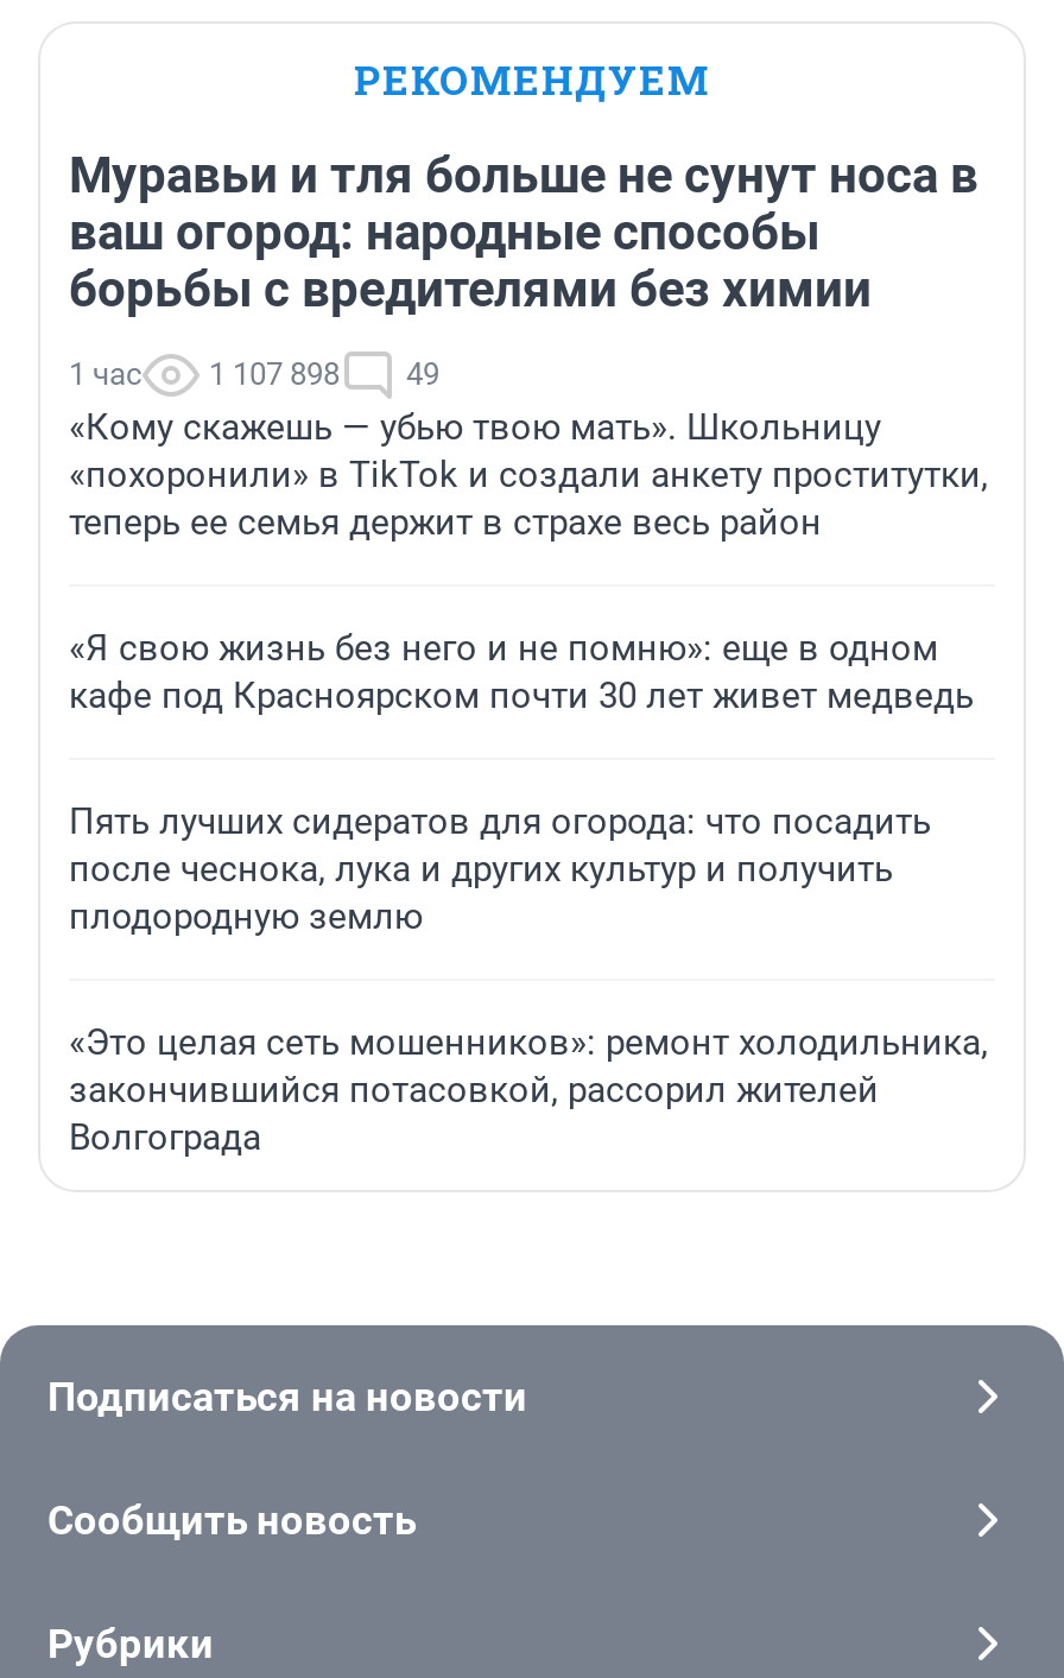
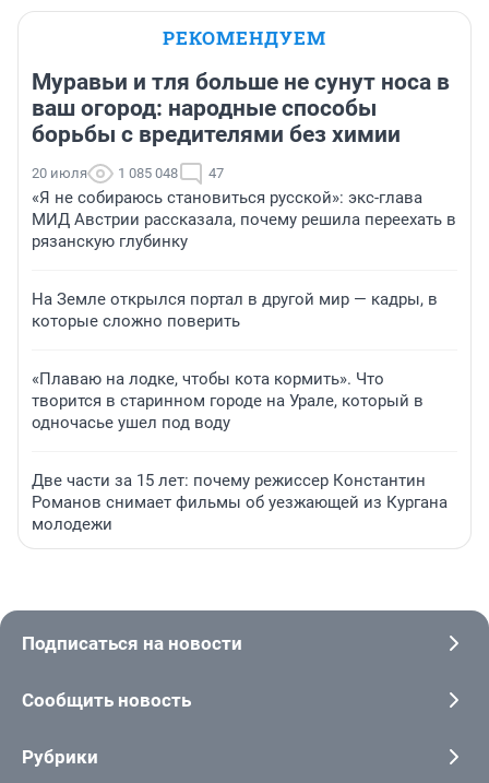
[69,357,988,544] 1 час | 1 107 898 | 49 | «Кому скажешь — убью твою мать». Школьницу | «похоронили» в TikTok и создали анкету проститутки, | теперь ее семья держит в страхе весь район -> [32,165,456,251] 20 июля | 1 085 048 | 47 | «Я не собираюсь становиться русской»: экс-глава | МИД Австрии рассказала, почему решила переехать в | рязанскую глубинку
[69,627,974,718] «Я свою жизнь без него и не помню»: еще в одном | кафе под Красноярском почти 30 лет живет медведь -> [32,290,438,331] На Земле открылся портал в другой мир — кадры, в | которые сложно поверить
[69,801,931,938] Пять лучших сидератов для огорода: что посадить | после чеснока, лука и других культур и получить | плодородную землю -> [32,369,424,433] «Плаваю на лодке, чтобы кота кормить». Что | творится в старинном городе на Урале, который в | одночасье ушел под воду
[69,1022,988,1159] «Это целая сеть мошенников»: ремонт холодильника, | закончившийся потасовкой, рассорил жителей | Волгограда -> [32,471,448,534] Две части за 15 лет: почему режиссер Константин | Романов снимает фильмы об уезжающей из Кургана | молодежи

